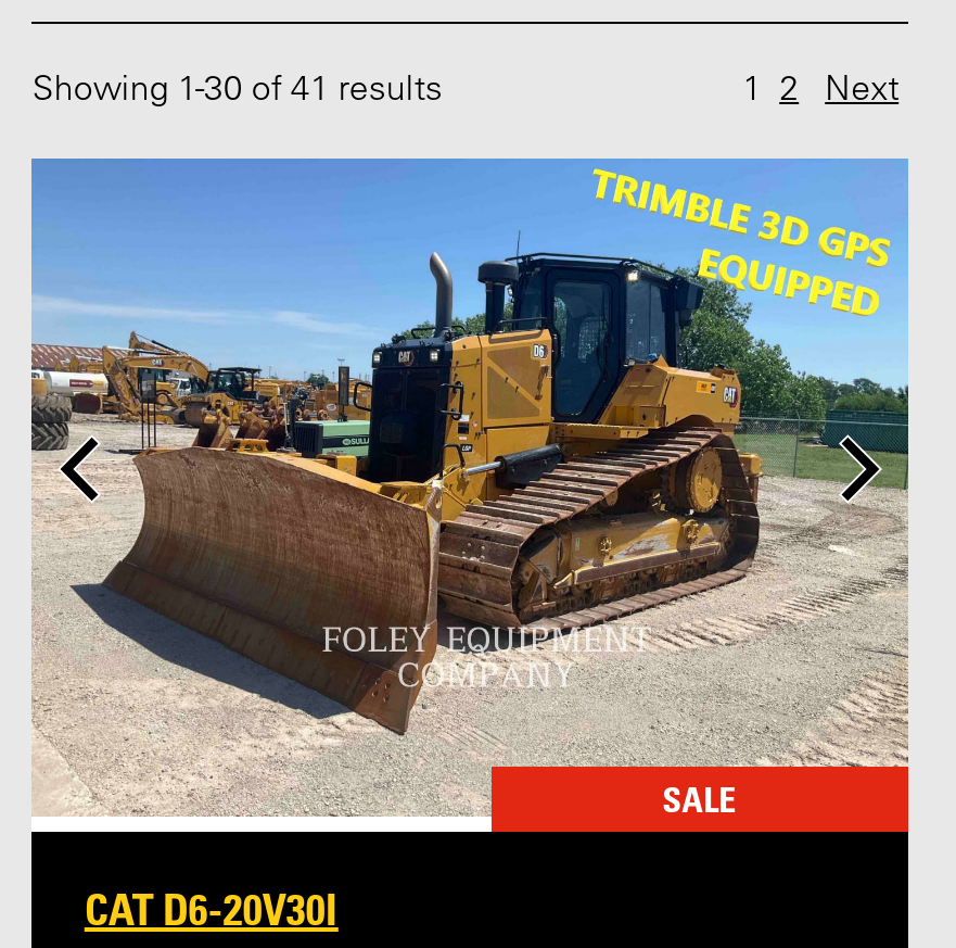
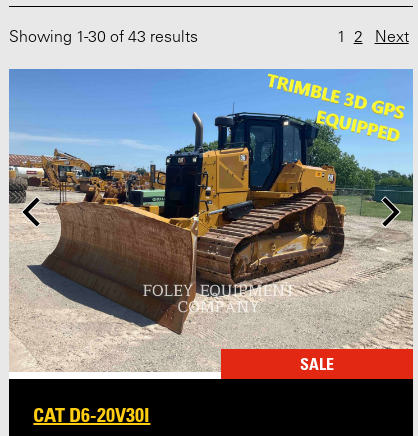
[32,75,443,109] Showing 1-30 of 41 results -> [9,30,198,46] Showing 1-30 of 43 results

